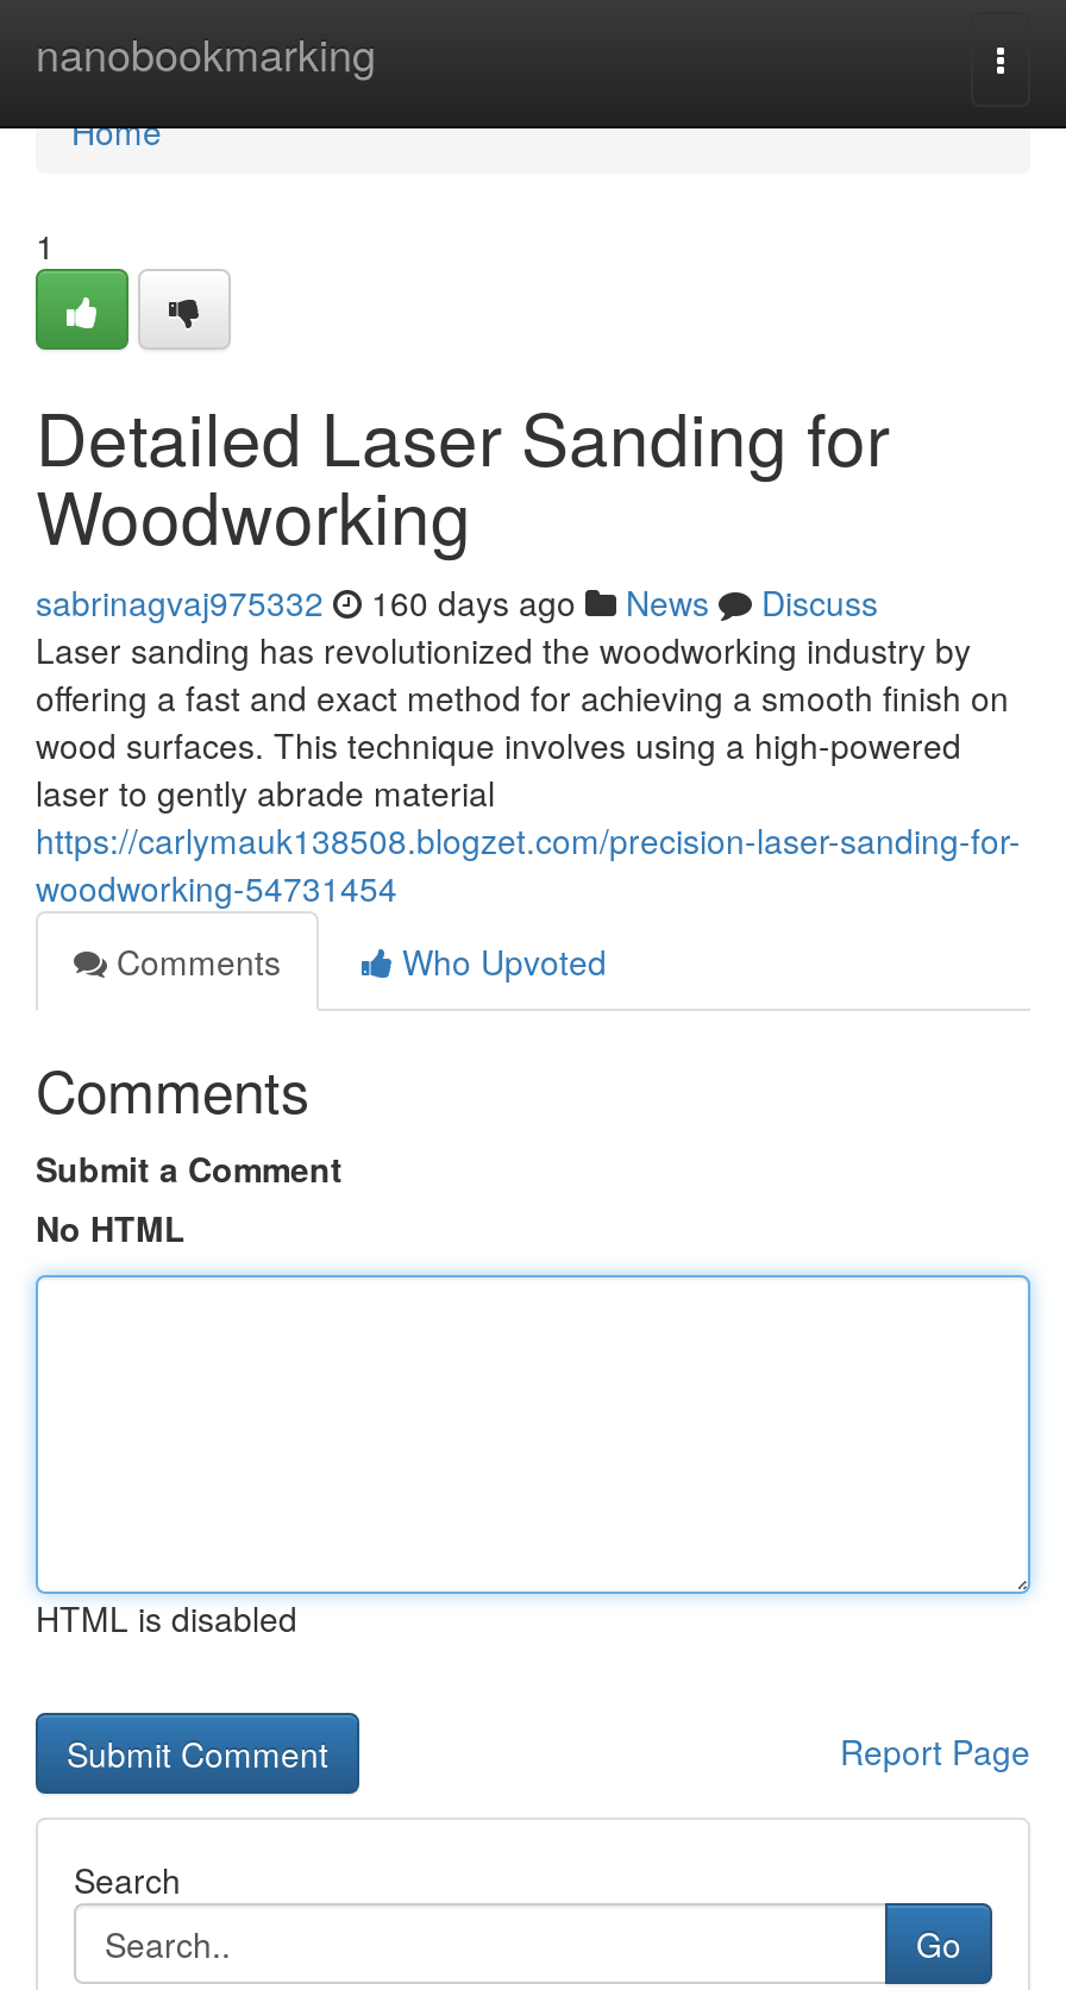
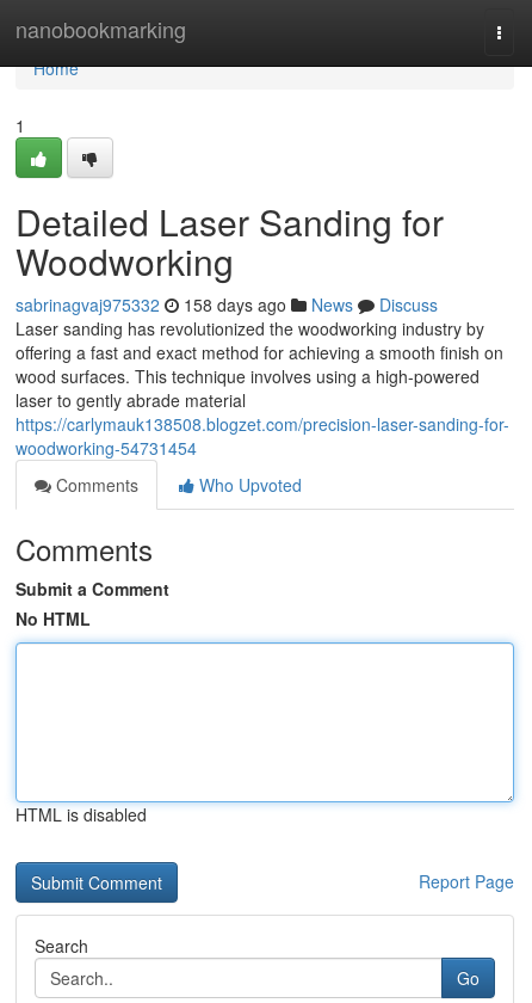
[36,578,878,626] sabrinagvaj975332 160 days ago News Discuss -> [16,293,438,316] sabrinagvaj975332 158 days ago News Discuss

